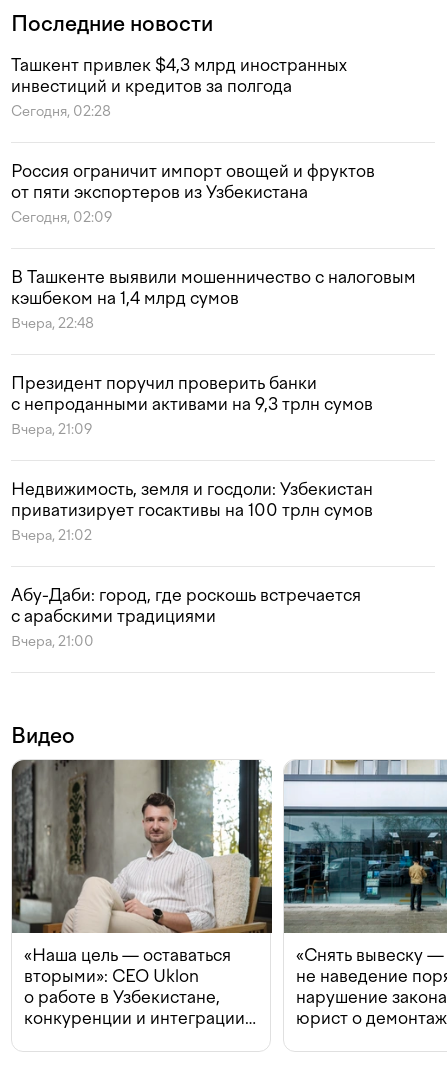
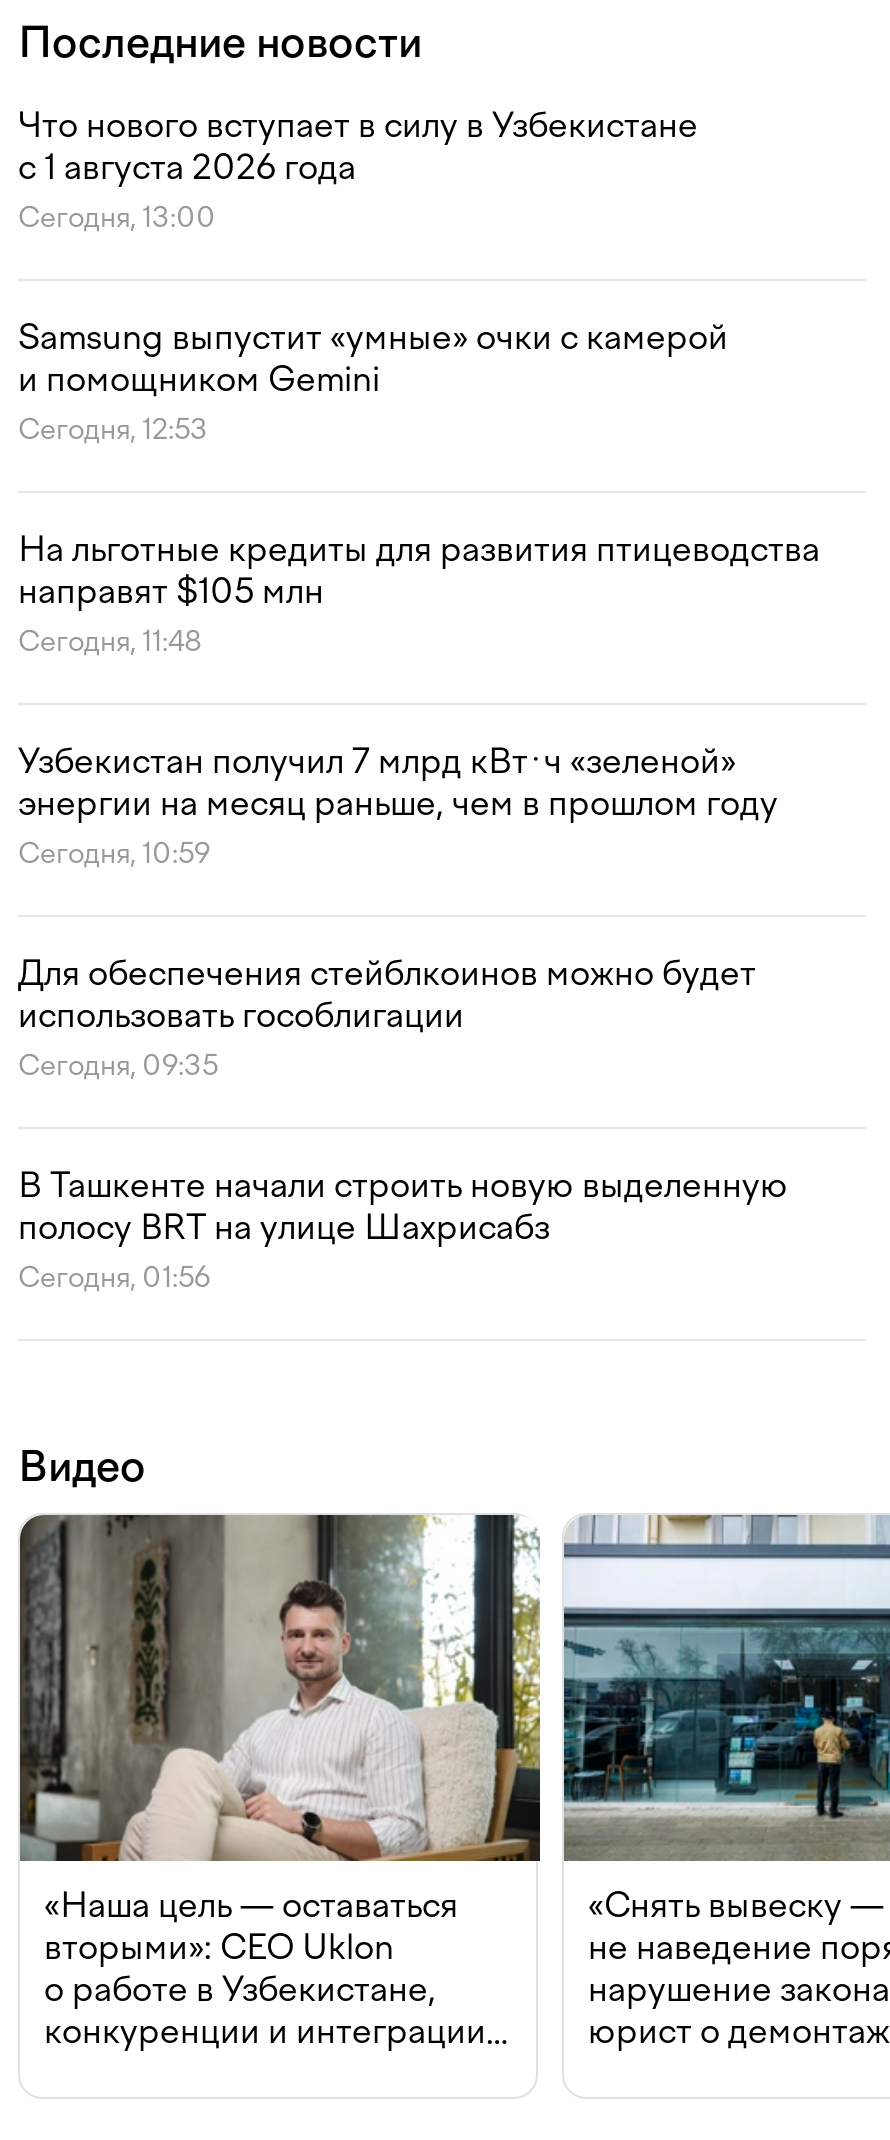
[11,55,347,120] Ташкент привлек $4,3 млрд иностранных | инвестиций и кредитов за полгода | Сегодня, 02:28 -> [18,106,698,236] Что нового вступает в силу в Узбекистане | с 1 августа 2026 года | Сегодня, 13:00
[11,161,375,226] Россия ограничит импорт овощей и фруктов | от пяти экспортеров из Узбекистана | Сегодня, 02:09 -> [18,318,728,448] Samsung выпустит «умные» очки с камерой | и помощником Gemini | Сегодня, 12:53
[11,267,416,332] В Ташкенте выявили мошенничество с налоговым | кэшбеком на 1,4 млрд сумов | Вчера, 22:48 -> [18,530,820,660] На льготные кредиты для развития птицеводства | направят $105 млн | Сегодня, 11:48
[11,373,373,438] Президент поручил проверить банки | с непроданными активами на 9,3 трлн сумов | Вчера, 21:09 -> [18,742,778,872] Узбекистан получил 7 млрд кВт·ч «зеленой» | энергии на месяц раньше, чем в прошлом году | Сегодня, 10:59
[11,479,373,544] Недвижимость, земля и госдоли: Узбекистан | приватизирует госактивы на 100 трлн сумов | Вчера, 21:02 -> [18,954,756,1084] Для обеспечения стейблкоинов можно будет | использовать гособлигации | Сегодня, 09:35
[11,585,361,650] Абу-Даби: город, где роскошь встречается | с арабскими традициями | Вчера, 21:00 -> [18,1166,788,1296] В Ташкенте начали строить новую выделенную | полосу BRT на улице Шахрисабз | Сегодня, 01:56

